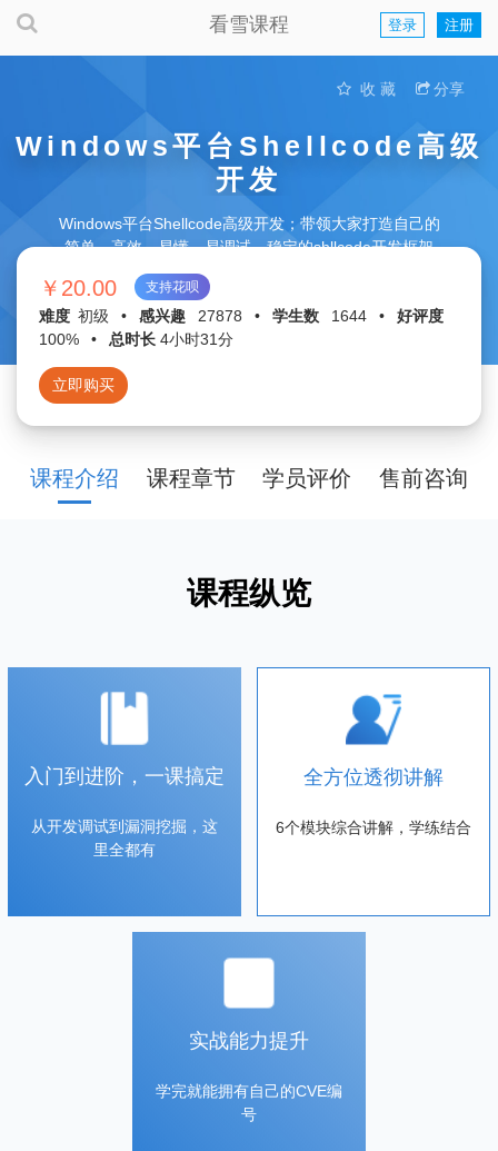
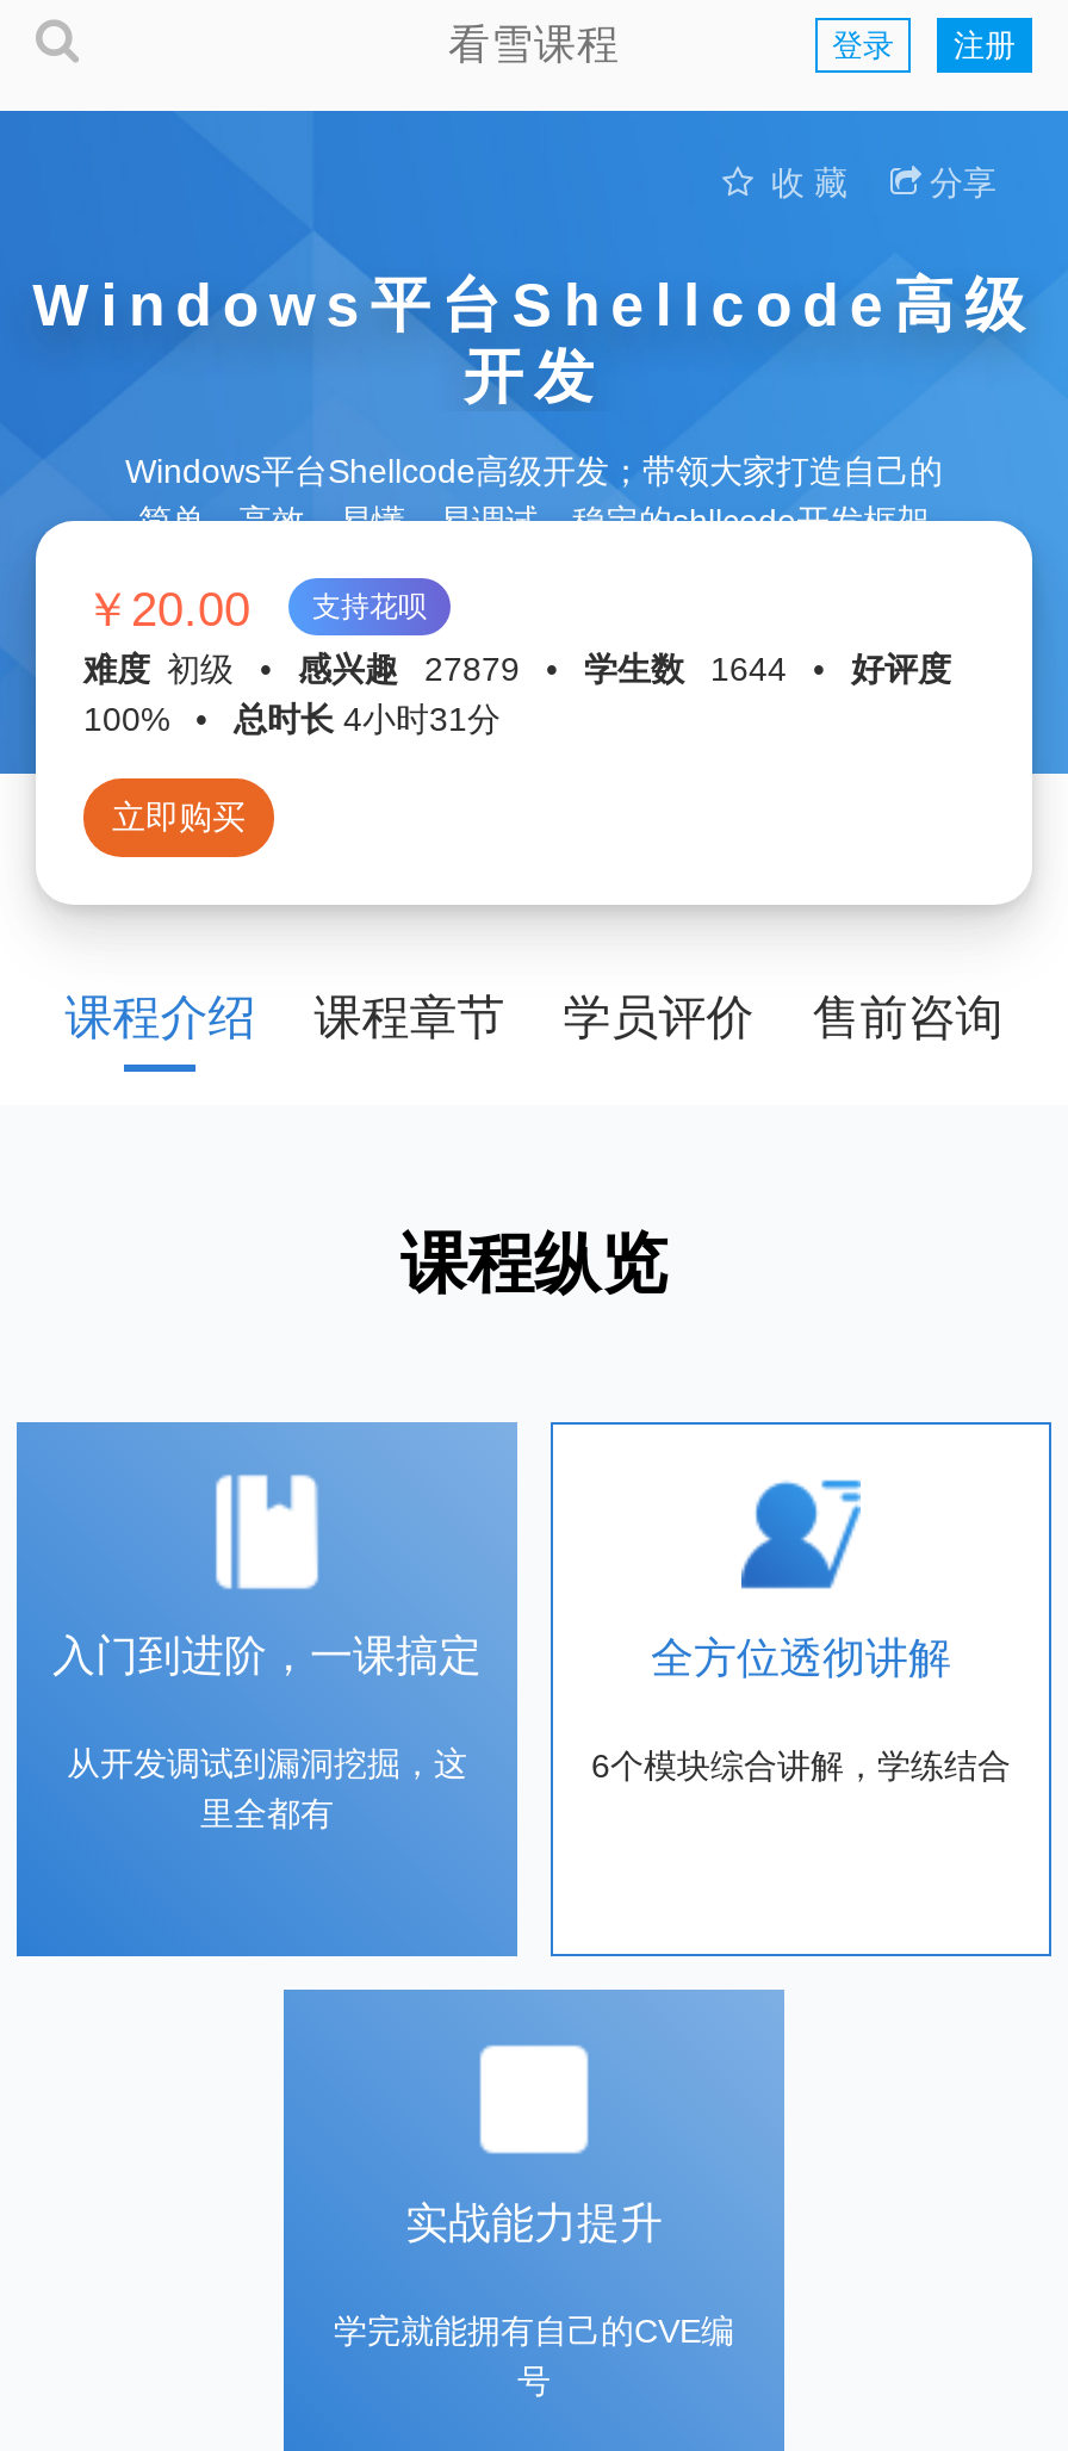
[198,306,242,324] 27878 -> [424,649,520,687] 27879

